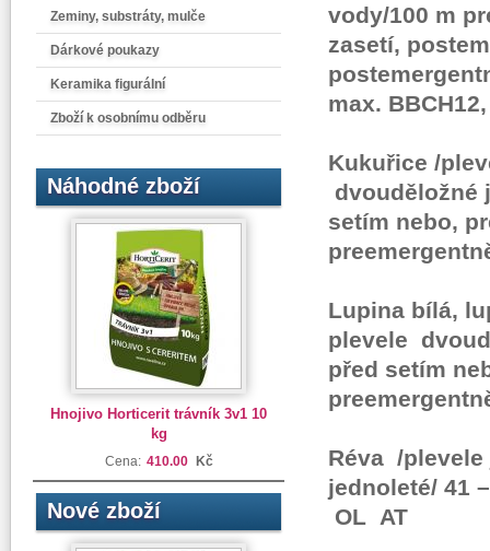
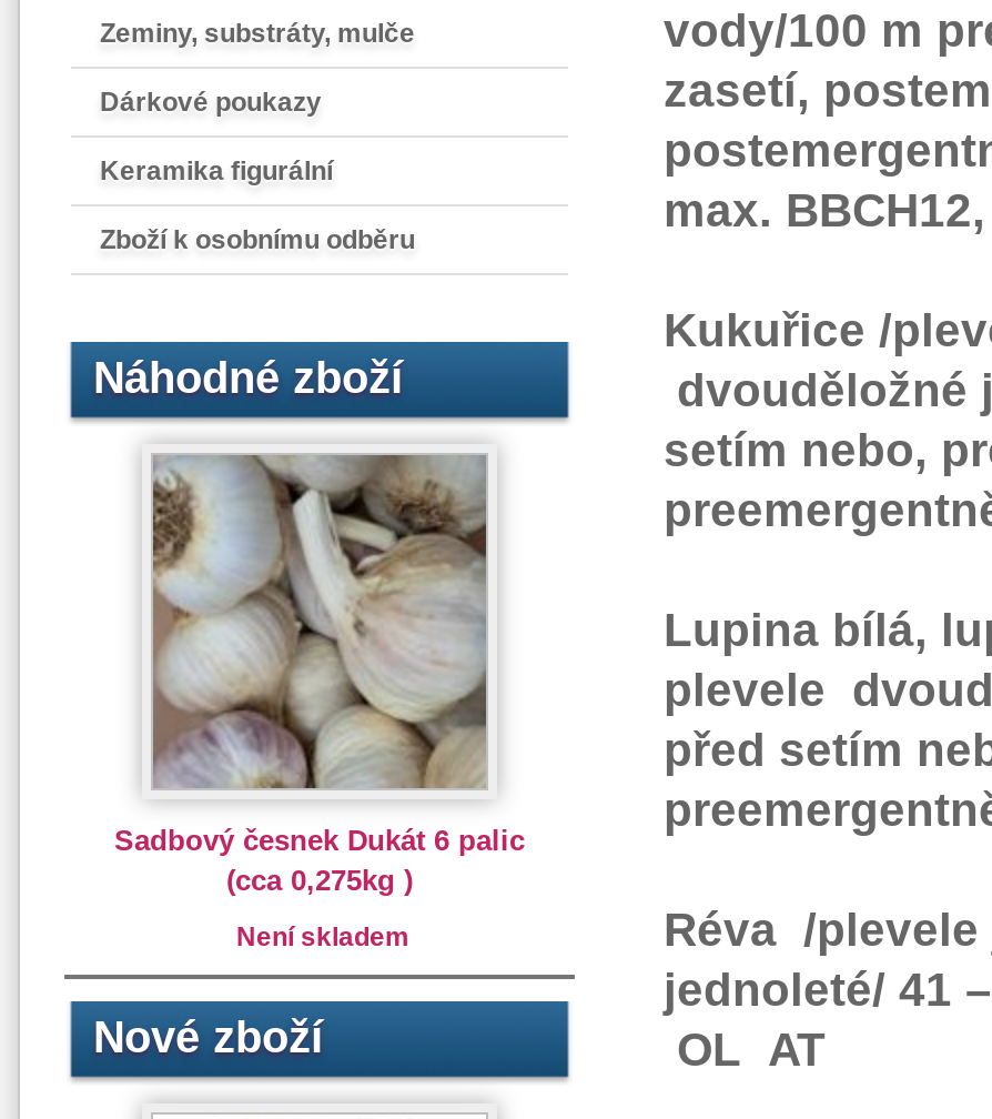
[50,224,267,442] [image] | Hnojivo Horticerit trávník 3v1 10 | kg -> [114,453,525,897] [image] | Sadbový česnek Dukát 6 palic | (cca 0,275kg )
[104,454,213,469] Cena: 410.00 Kč -> [236,921,409,952] Není skladem

